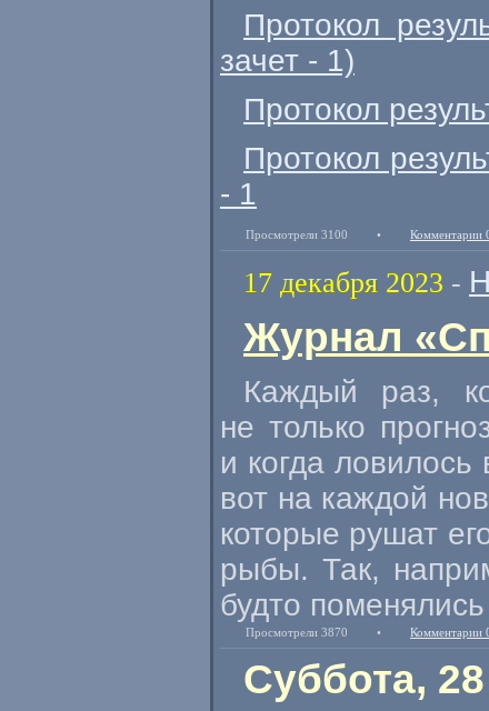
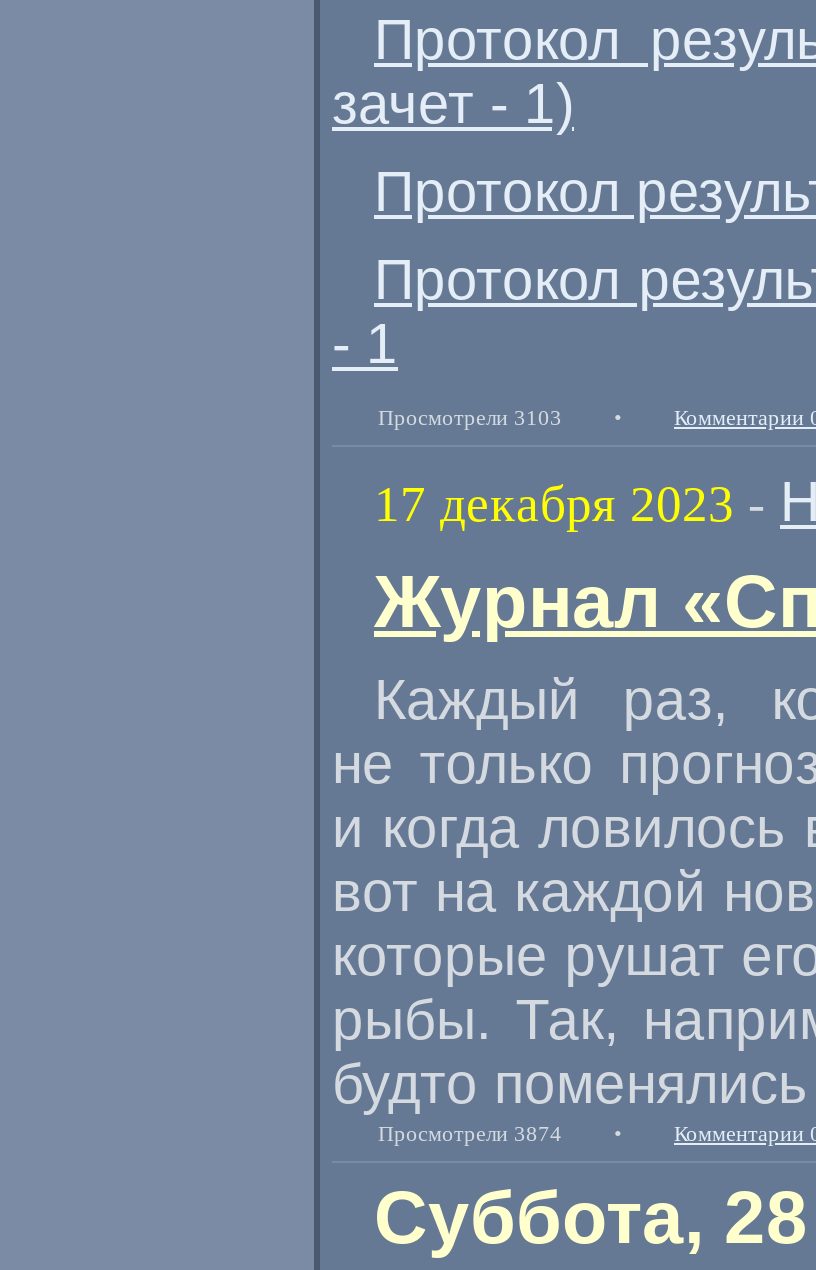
[246,228,348,241] Просмотрели 3100 -> [378,405,562,429] Просмотрели 3103
[246,625,348,639] Просмотрели 3870 -> [378,1121,562,1145] Просмотрели 3874

